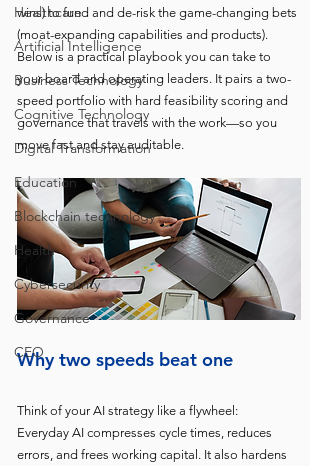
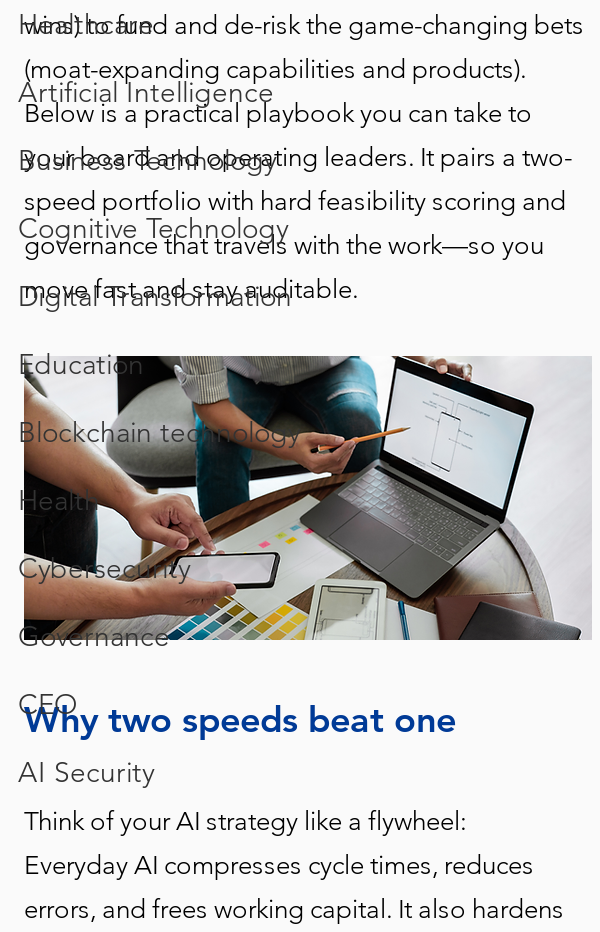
none -> [18,754,154,790] AI Security

